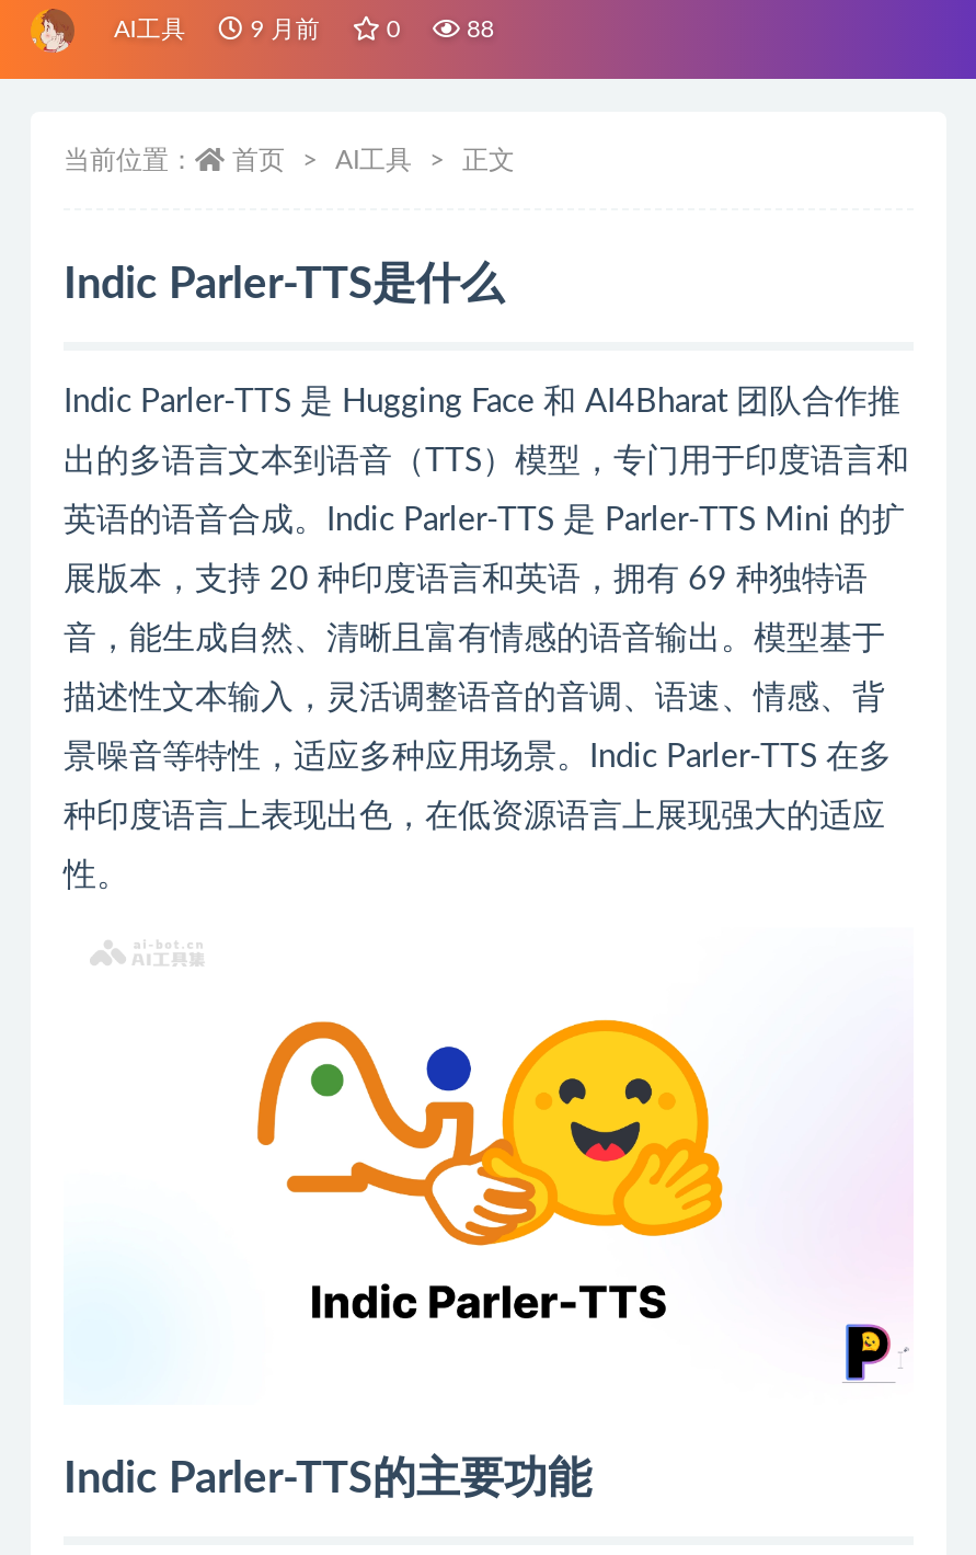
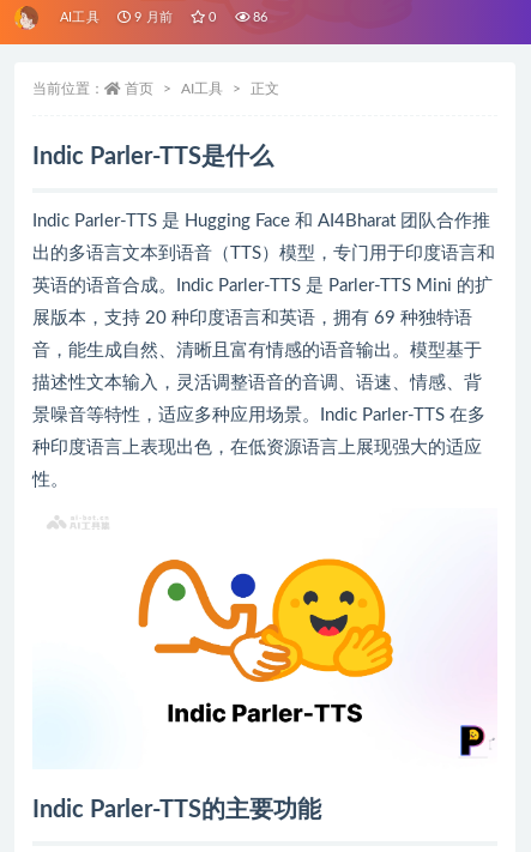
[460,18,494,42] 88 -> [249,11,268,24] 86

